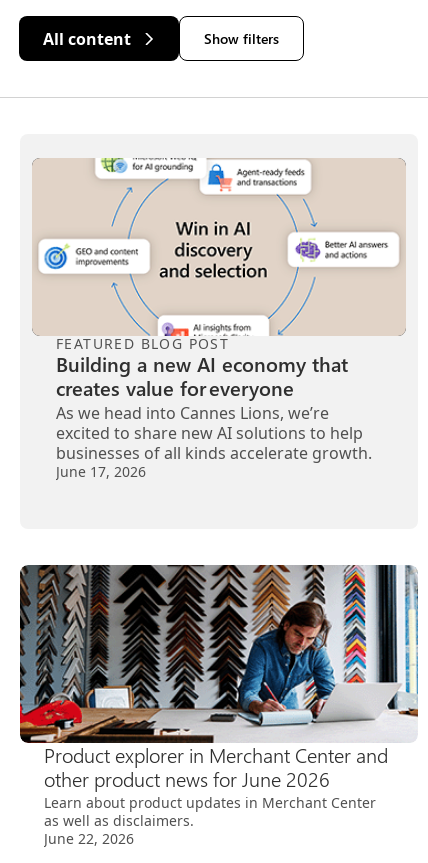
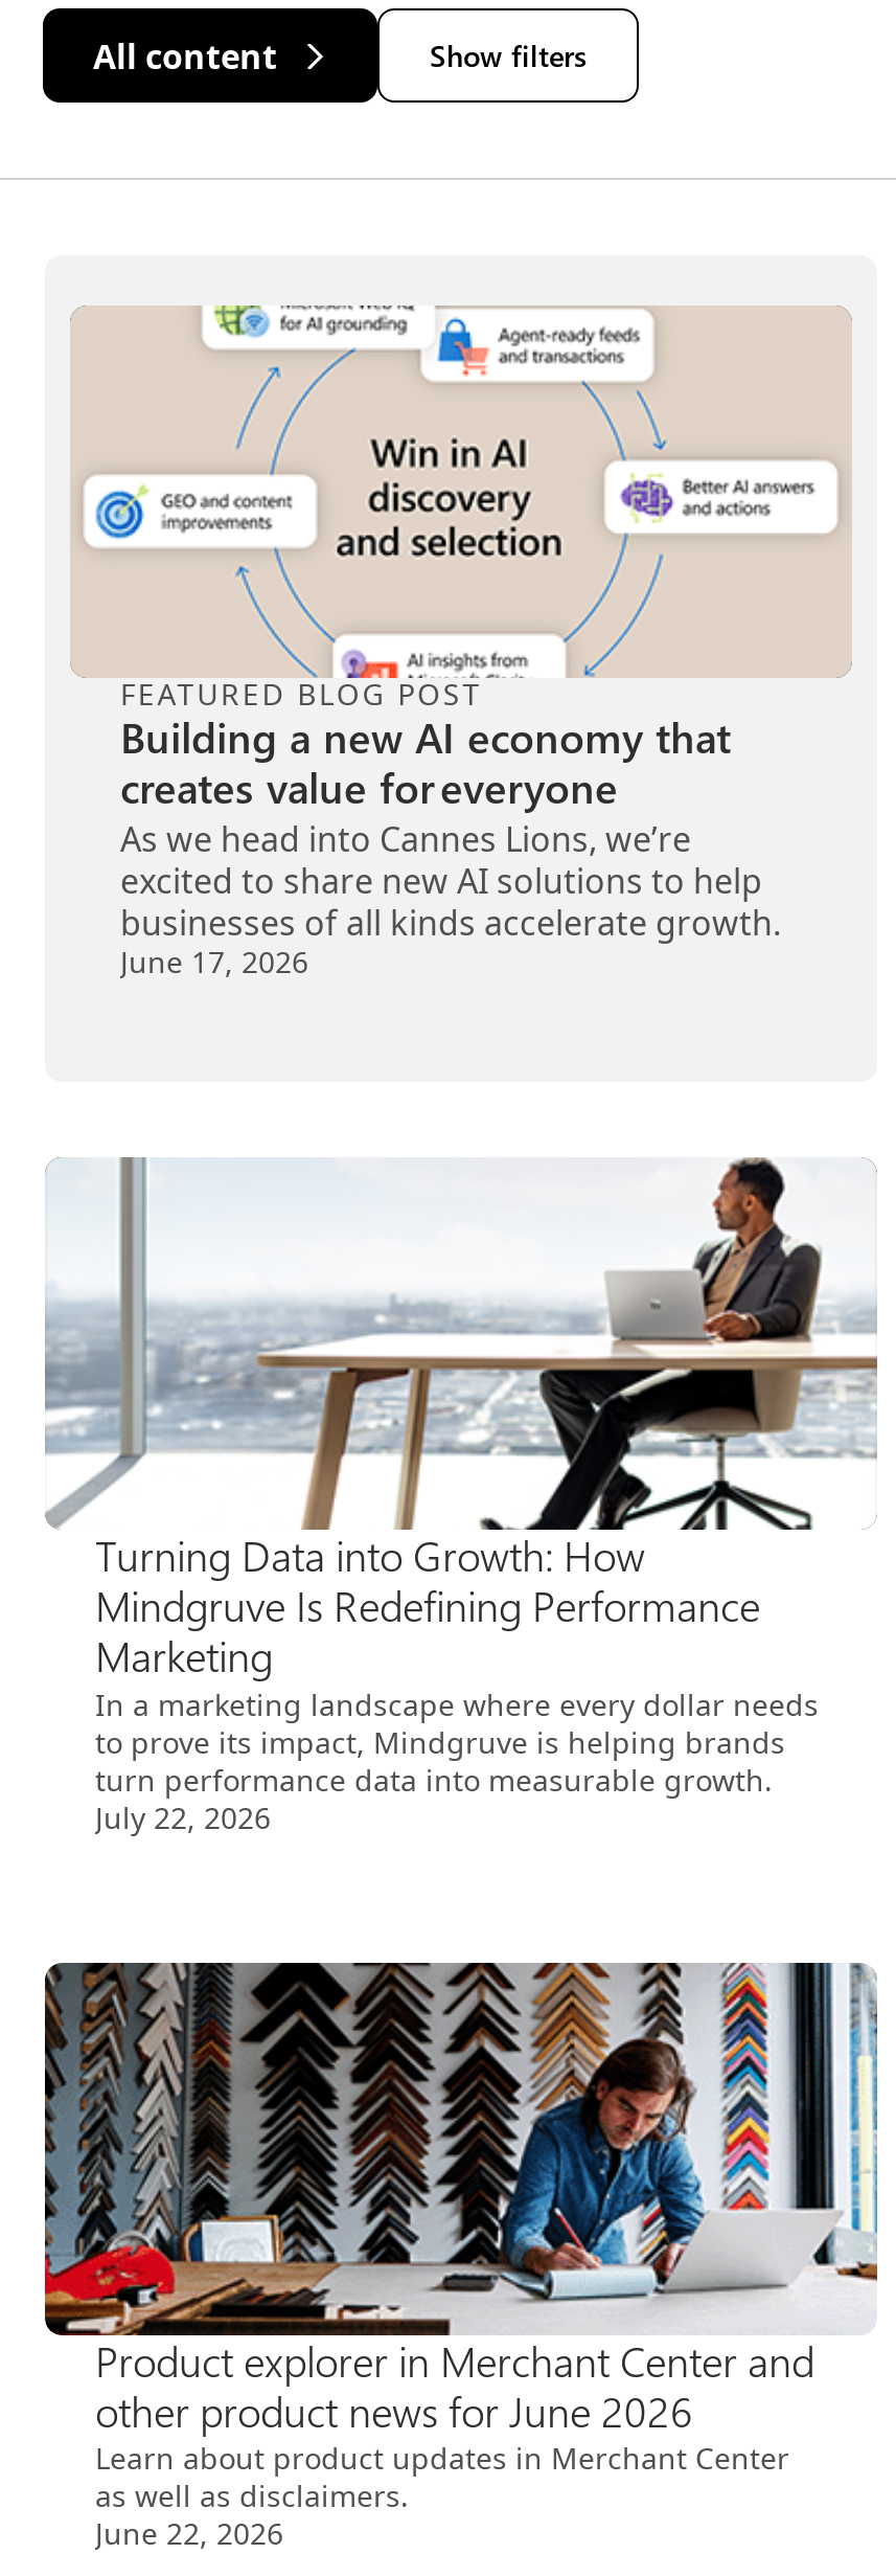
none -> [45,1157,879,1836] [image] | Turning Data into Growth: How | Mindgruve Is Redefining Performance | Marketing | In a marketing landscape where every dollar needs | to prove its impact, Mindgruve is helping brands | turn performance data into measurable growth. | July 22, 2026

